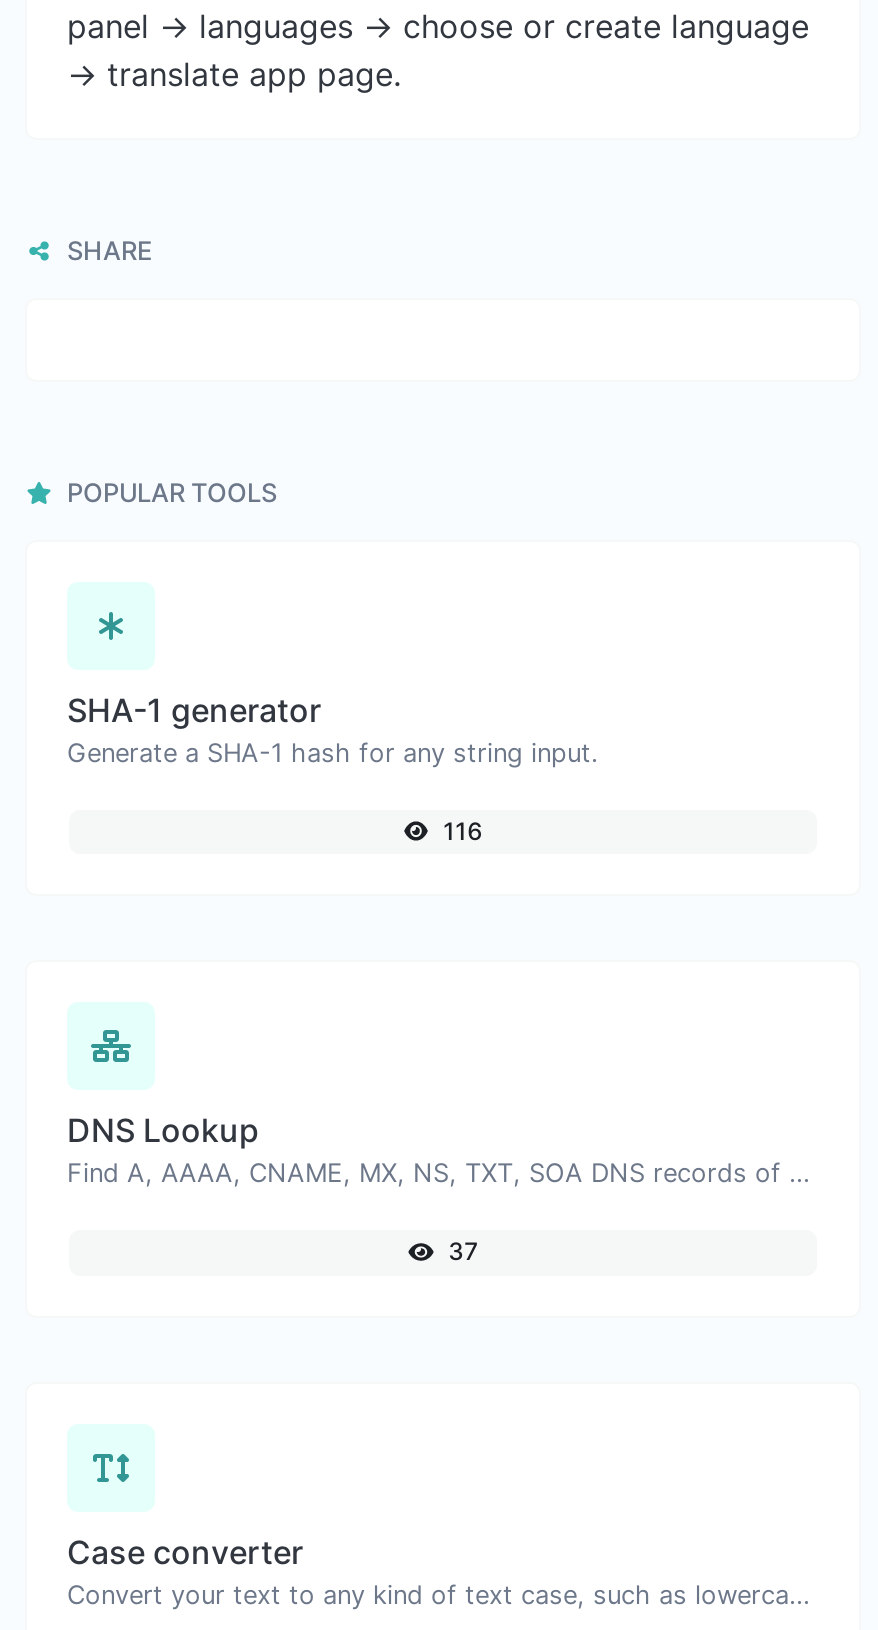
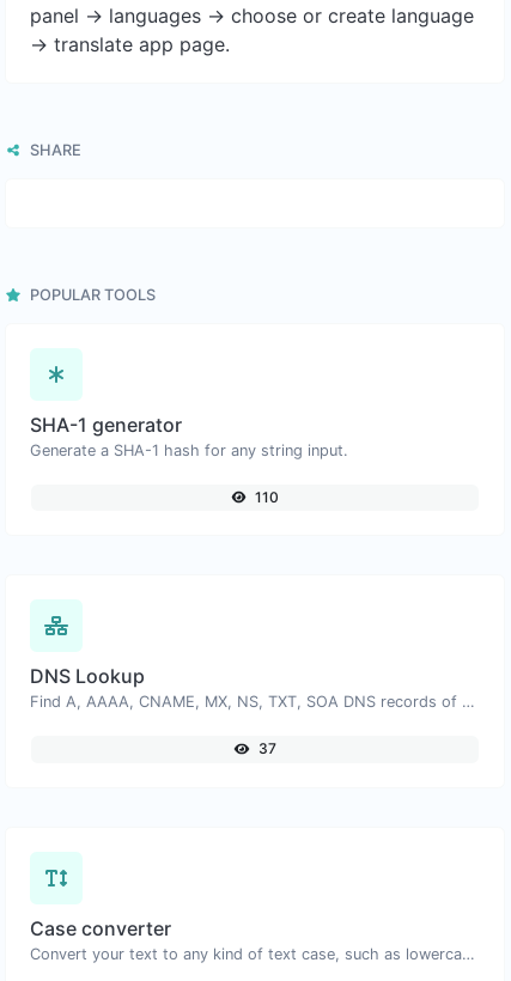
[437,816,483,846] 116 -> [251,488,279,506] 110

